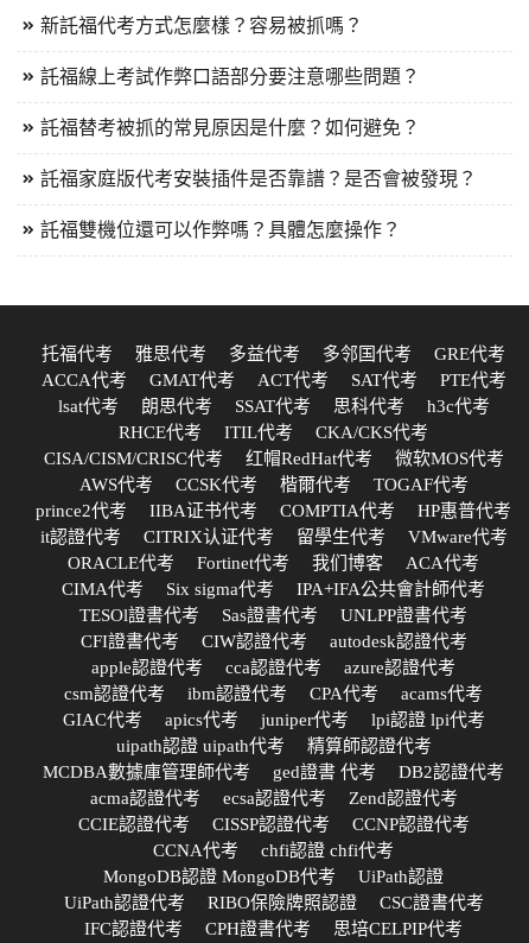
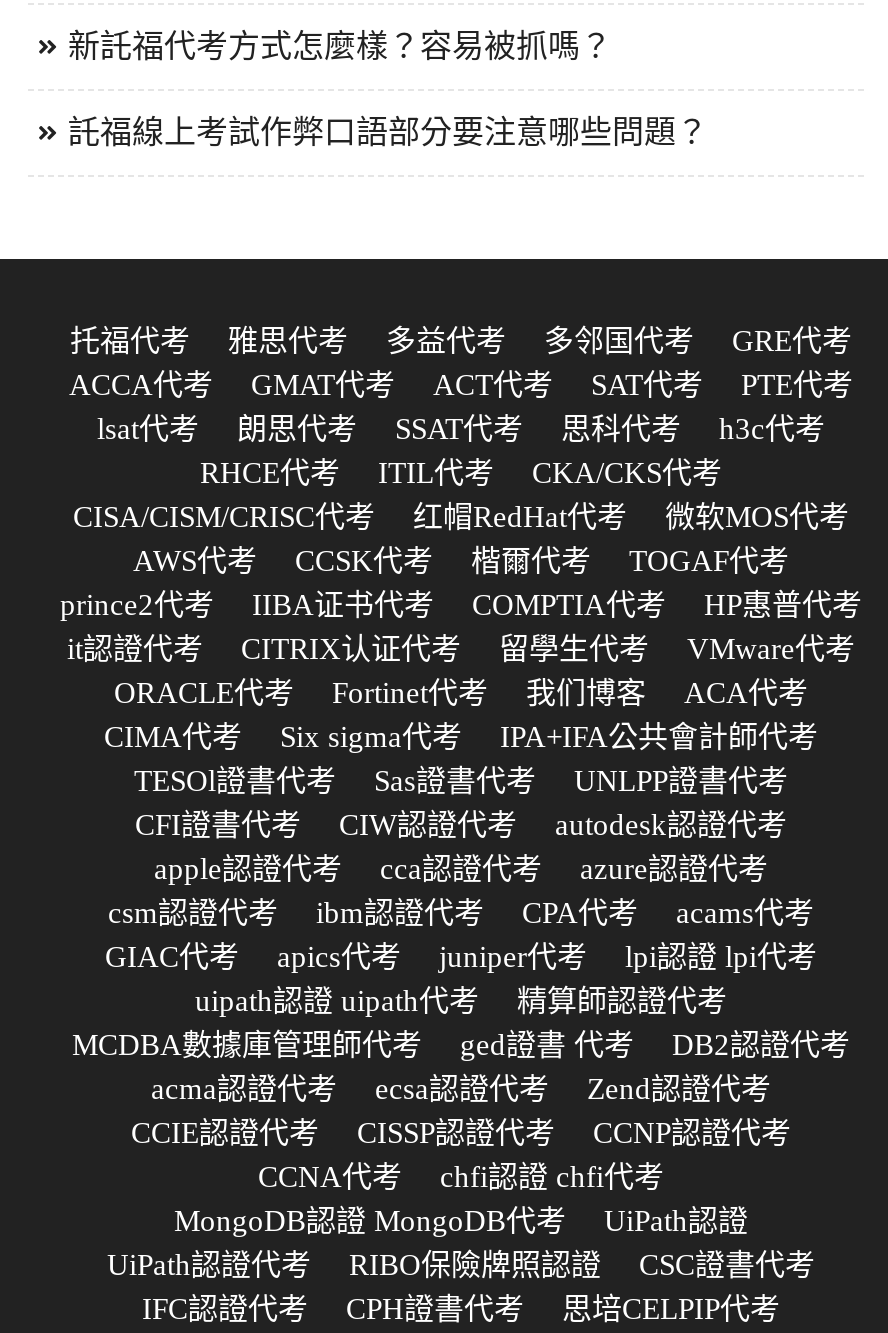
[40,118,477,240] 託福替考被抓的常見原因是什麼？如何避免？ | 託福家庭版代考安裝插件是否靠譜？是否會被發現？ | 託福雙機位還可以作弊嗎？具體怎麼操作？ -> none

